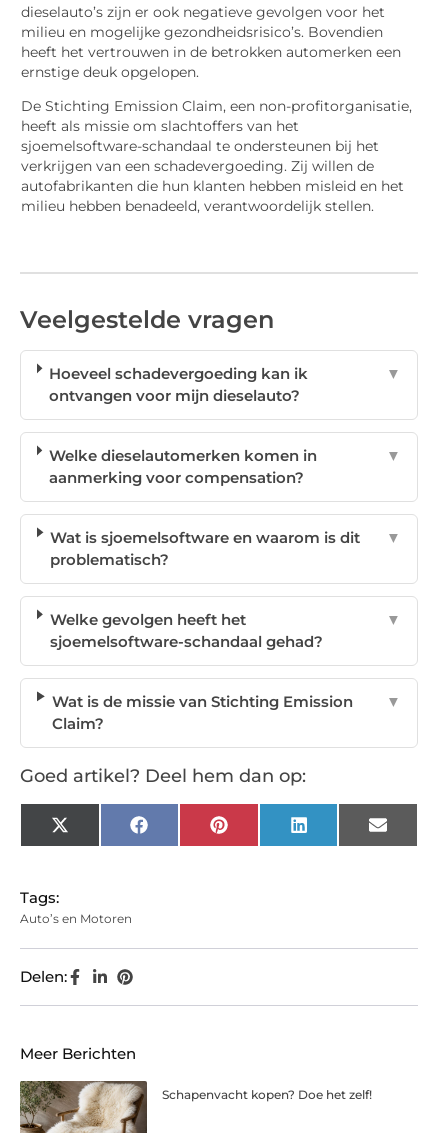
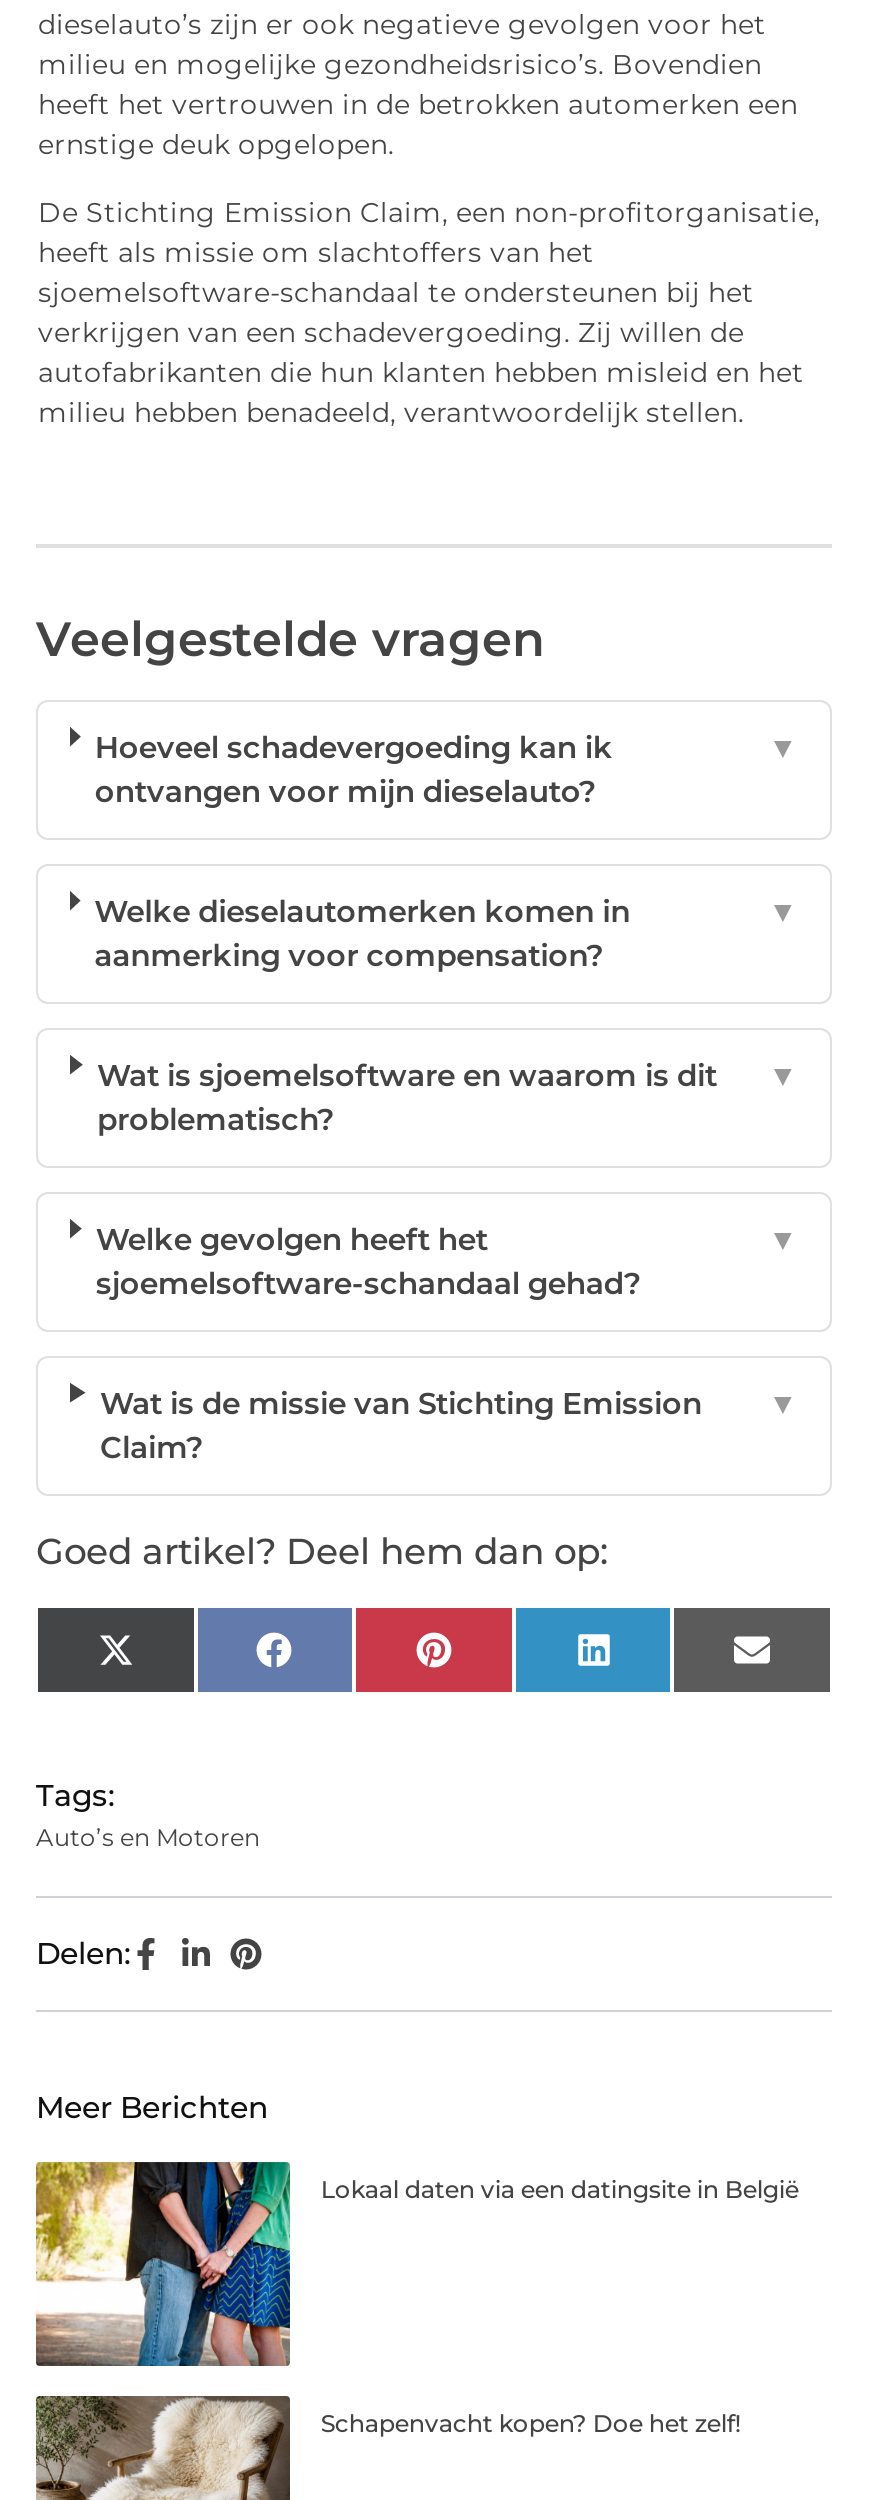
none -> [34,2160,799,2368] [image] | Lokaal daten via een datingsite in België

